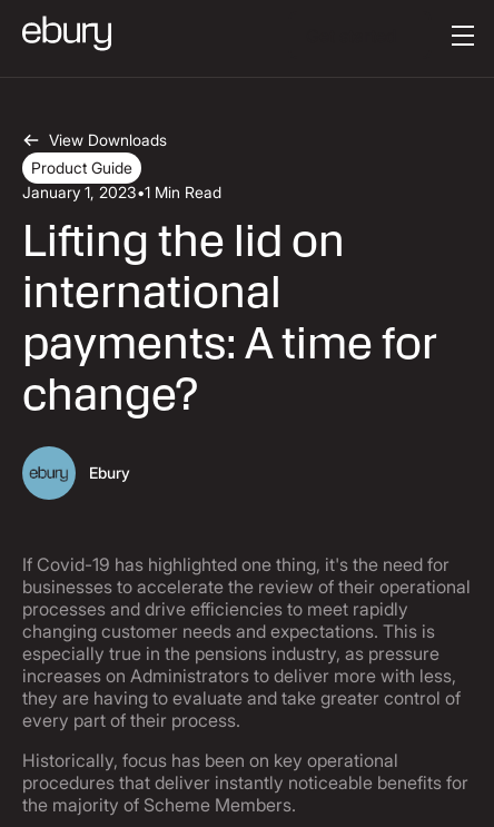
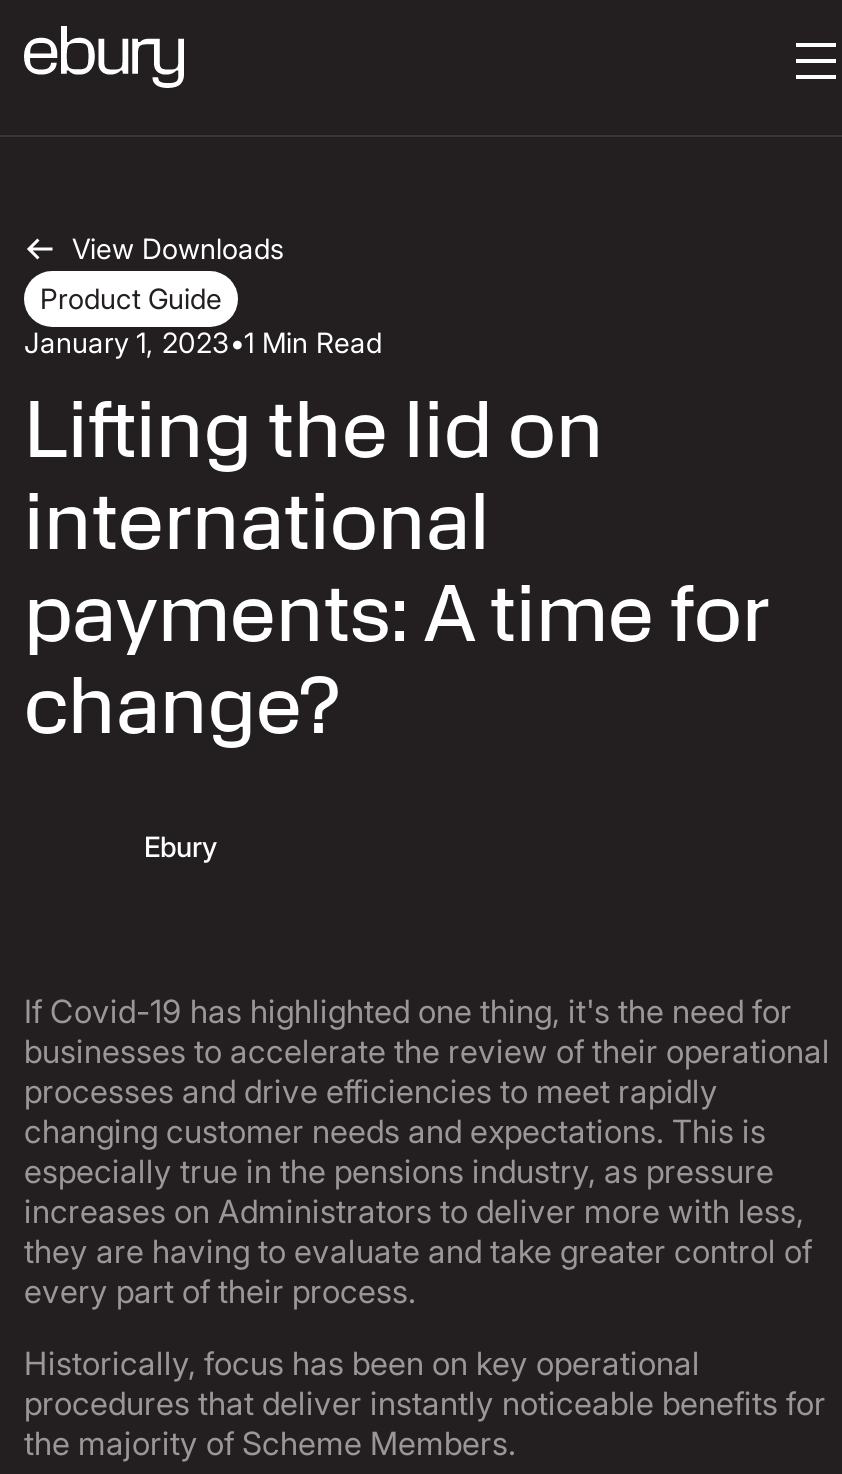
[21,445,77,501] [image] -> none

